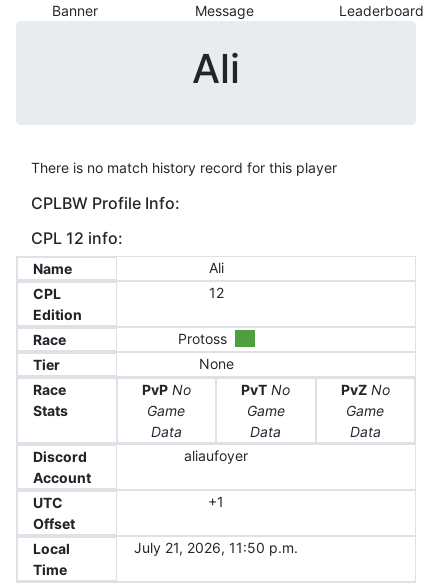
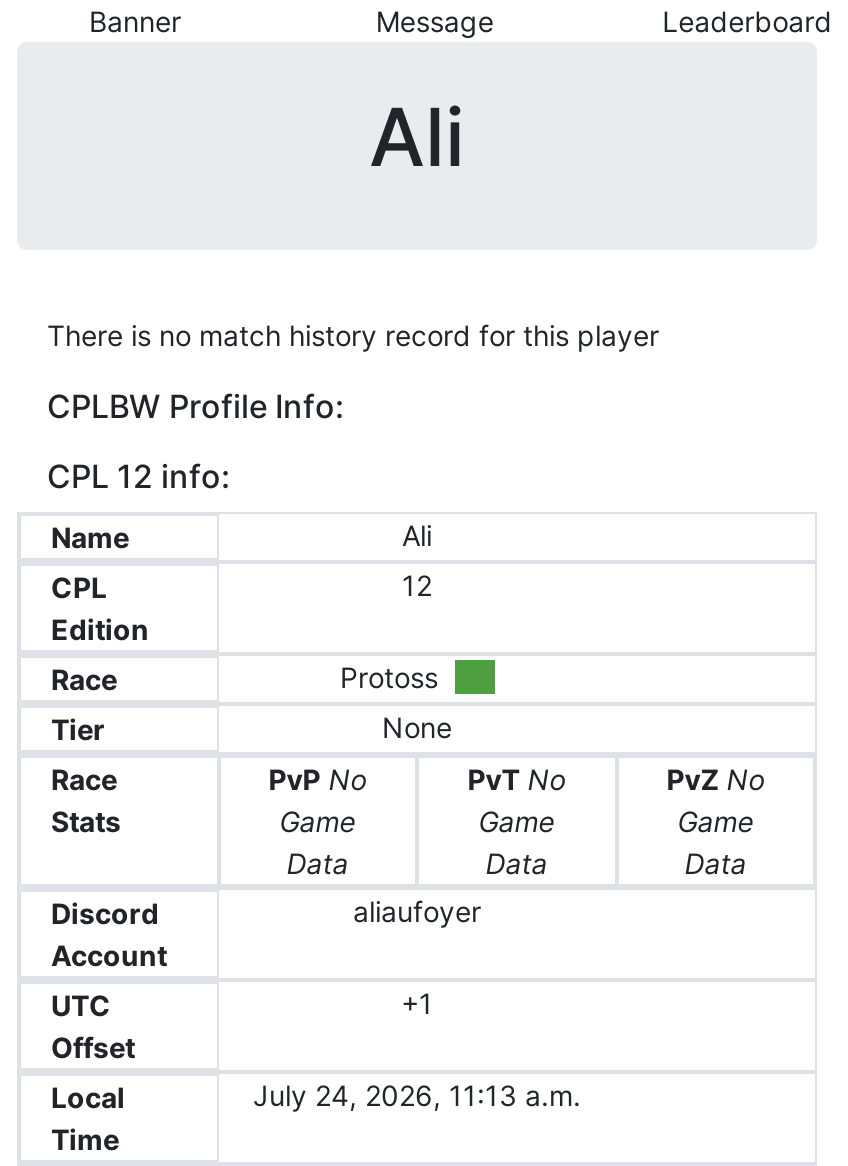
[134,539,298,556] July 21, 2026, 11:50 p.m. -> [253,1078,581,1112] July 24, 2026, 11:13 a.m.

